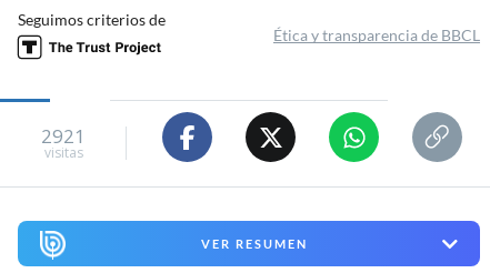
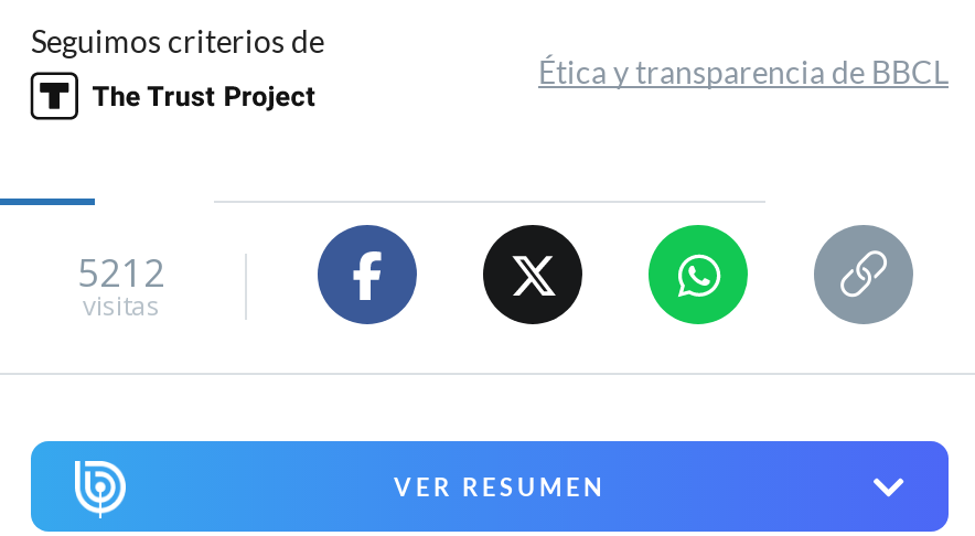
[41,123,86,149] 2921 -> [77,247,165,298] 5212

